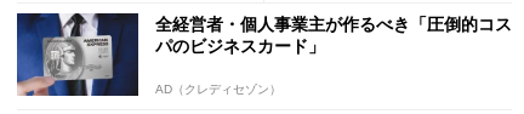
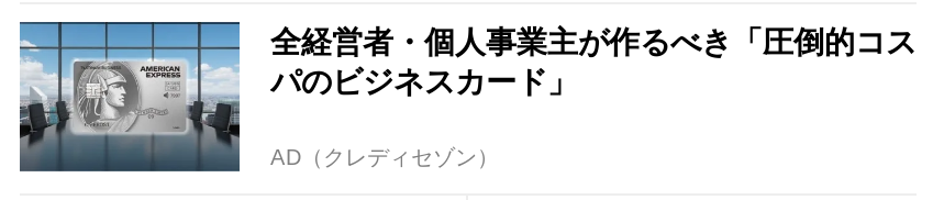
[16,13,139,97] [image] -> [18,20,242,174] [image]

